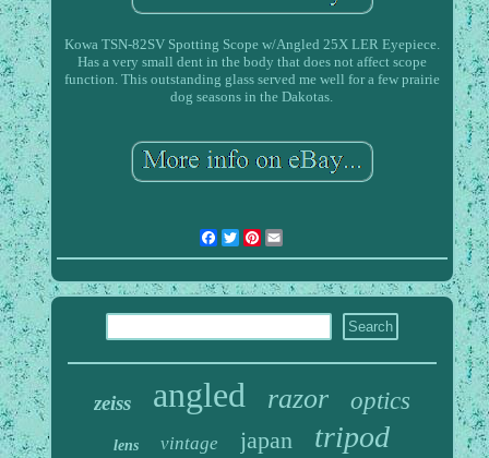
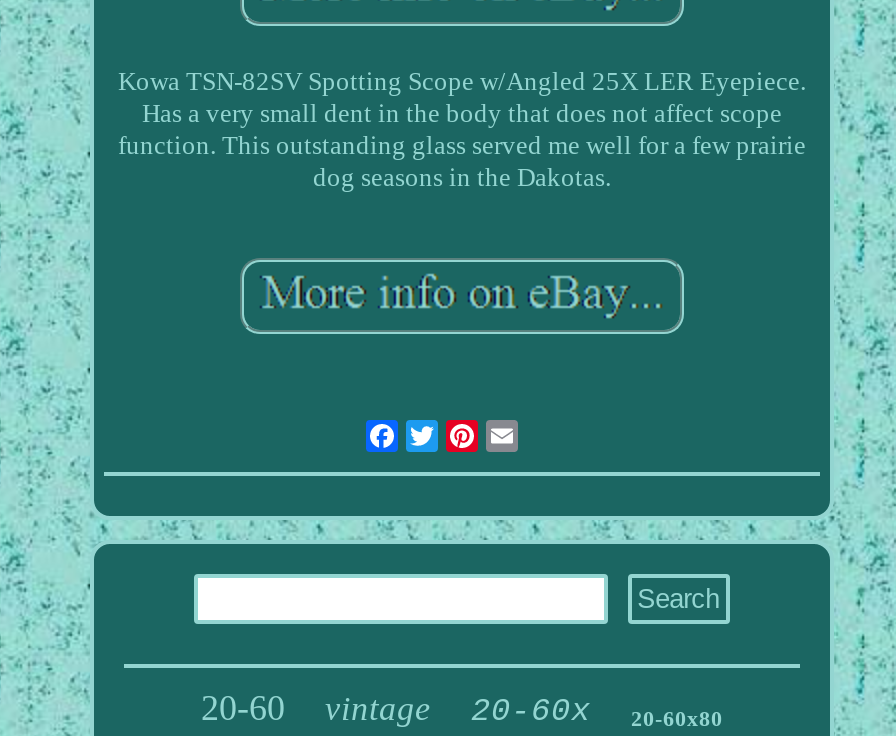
[94,375,410,454] zeiss | angled | razor | optics | lens -> [201,688,285,728] 20-60
[241,420,390,454] japan | tripod -> [471,694,723,730] 20-60x | 20-60x80

